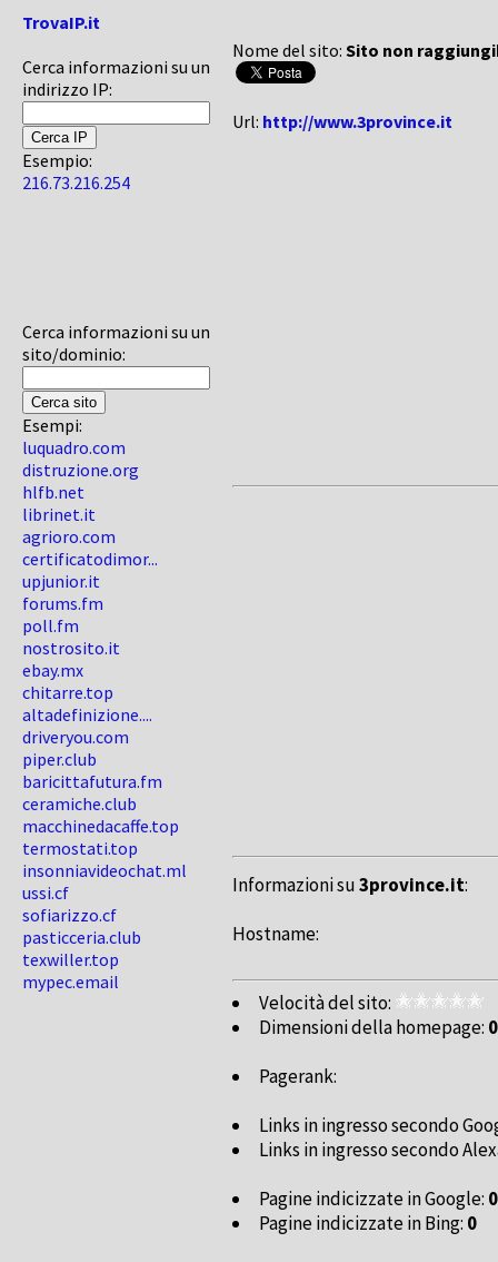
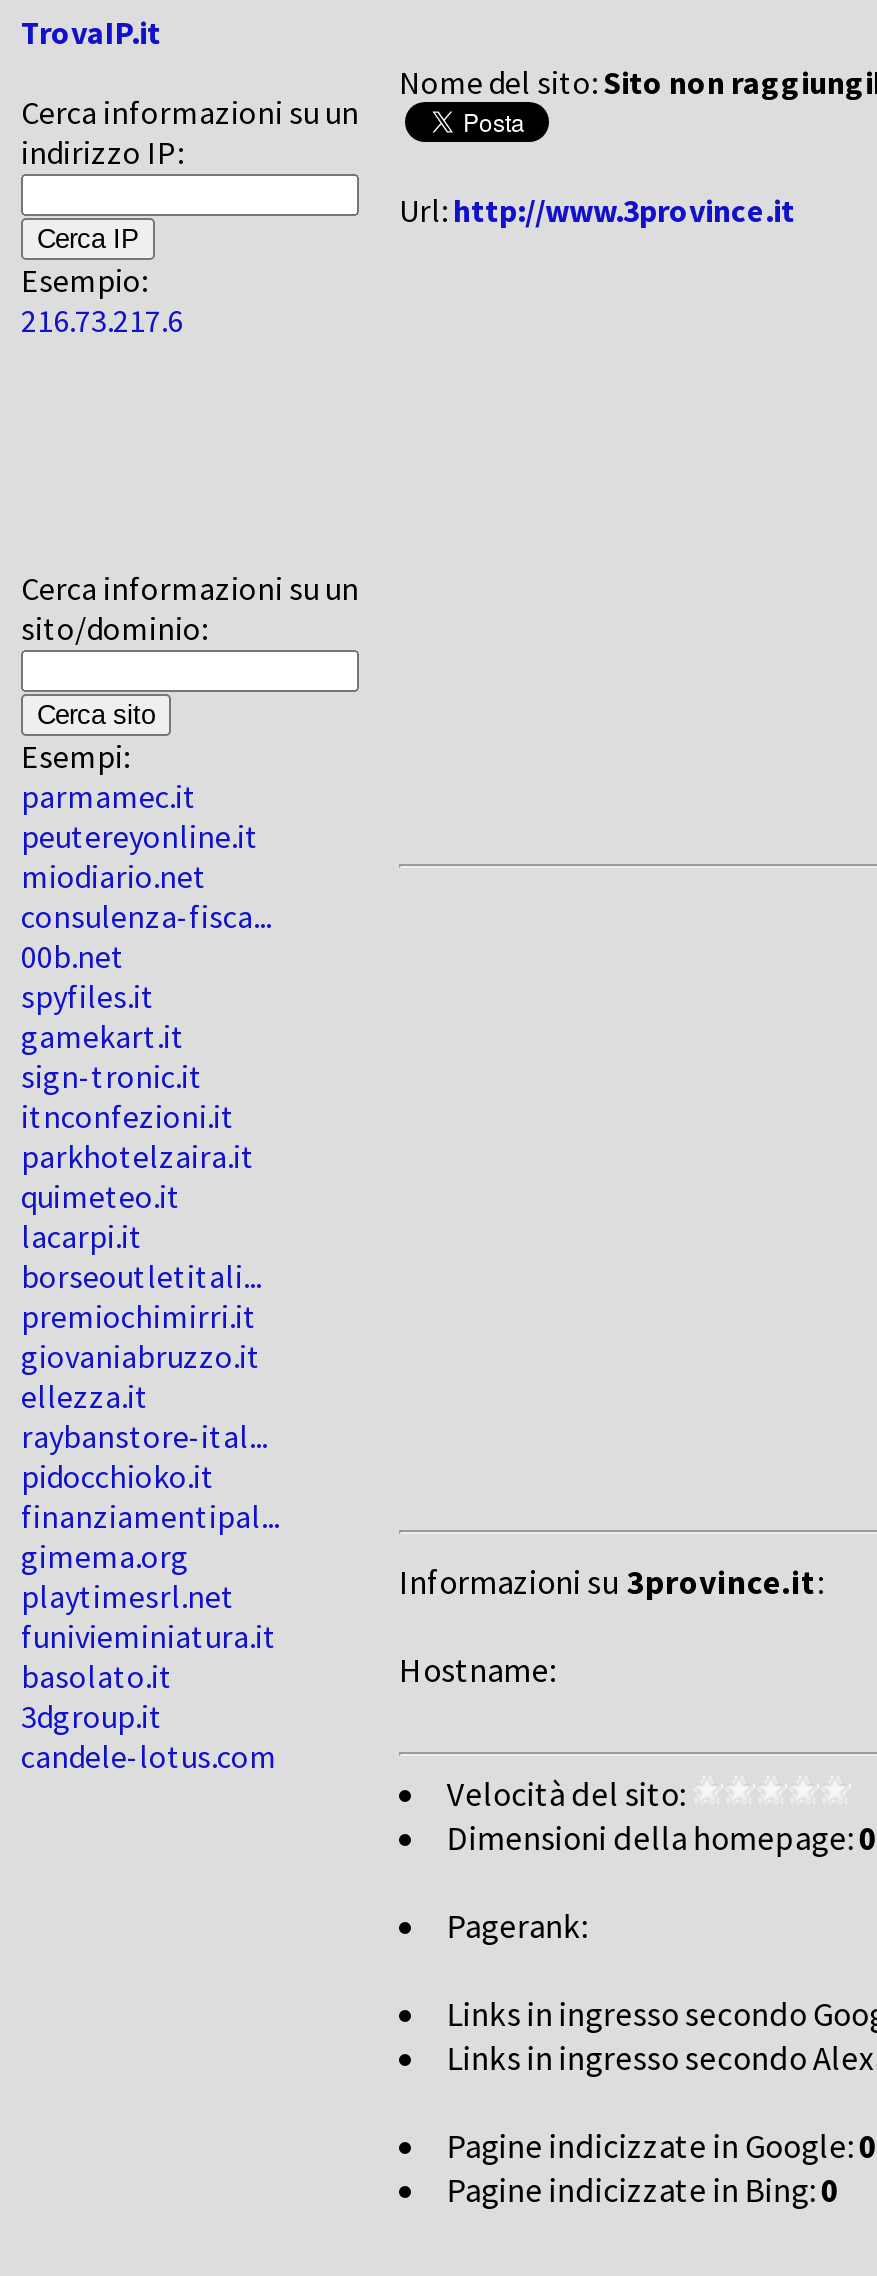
[22,171,130,194] 216.73.216.254 -> [21,300,183,340] 216.73.217.6
[22,436,187,993] luquadro.com | distruzione.org | hlfb.net | librinet.it | agrioro.com | certificatodimor... | upjunior.it | forums.fm | poll.fm | nostrosito.it | ebay.mx | chitarre.top | altadefinizione.... | driveryou.com | piper.club | baricittafutura.fm | ceramiche.club | macchinedacaffe.top | termostati.top | insonniavideochat.ml | ussi.cf | sofiarizzo.cf | pasticceria.club | texwiller.top | mypec.email -> [21,776,279,1776] parmamec.it | peutereyonline.it | miodiario.net | consulenza-fisca... | 00b.net | spyfiles.it | gamekart.it | sign-tronic.it | itnconfezioni.it | parkhotelzaira.it | quimeteo.it | lacarpi.it | borseoutletitali... | premiochimirri.it | giovaniabruzzo.it | ellezza.it | raybanstore-ital... | pidocchioko.it | finanziamentipal... | gimema.org | playtimesrl.net | funivieminiatura.it | basolato.it | 3dgroup.it | candele-lotus.com

